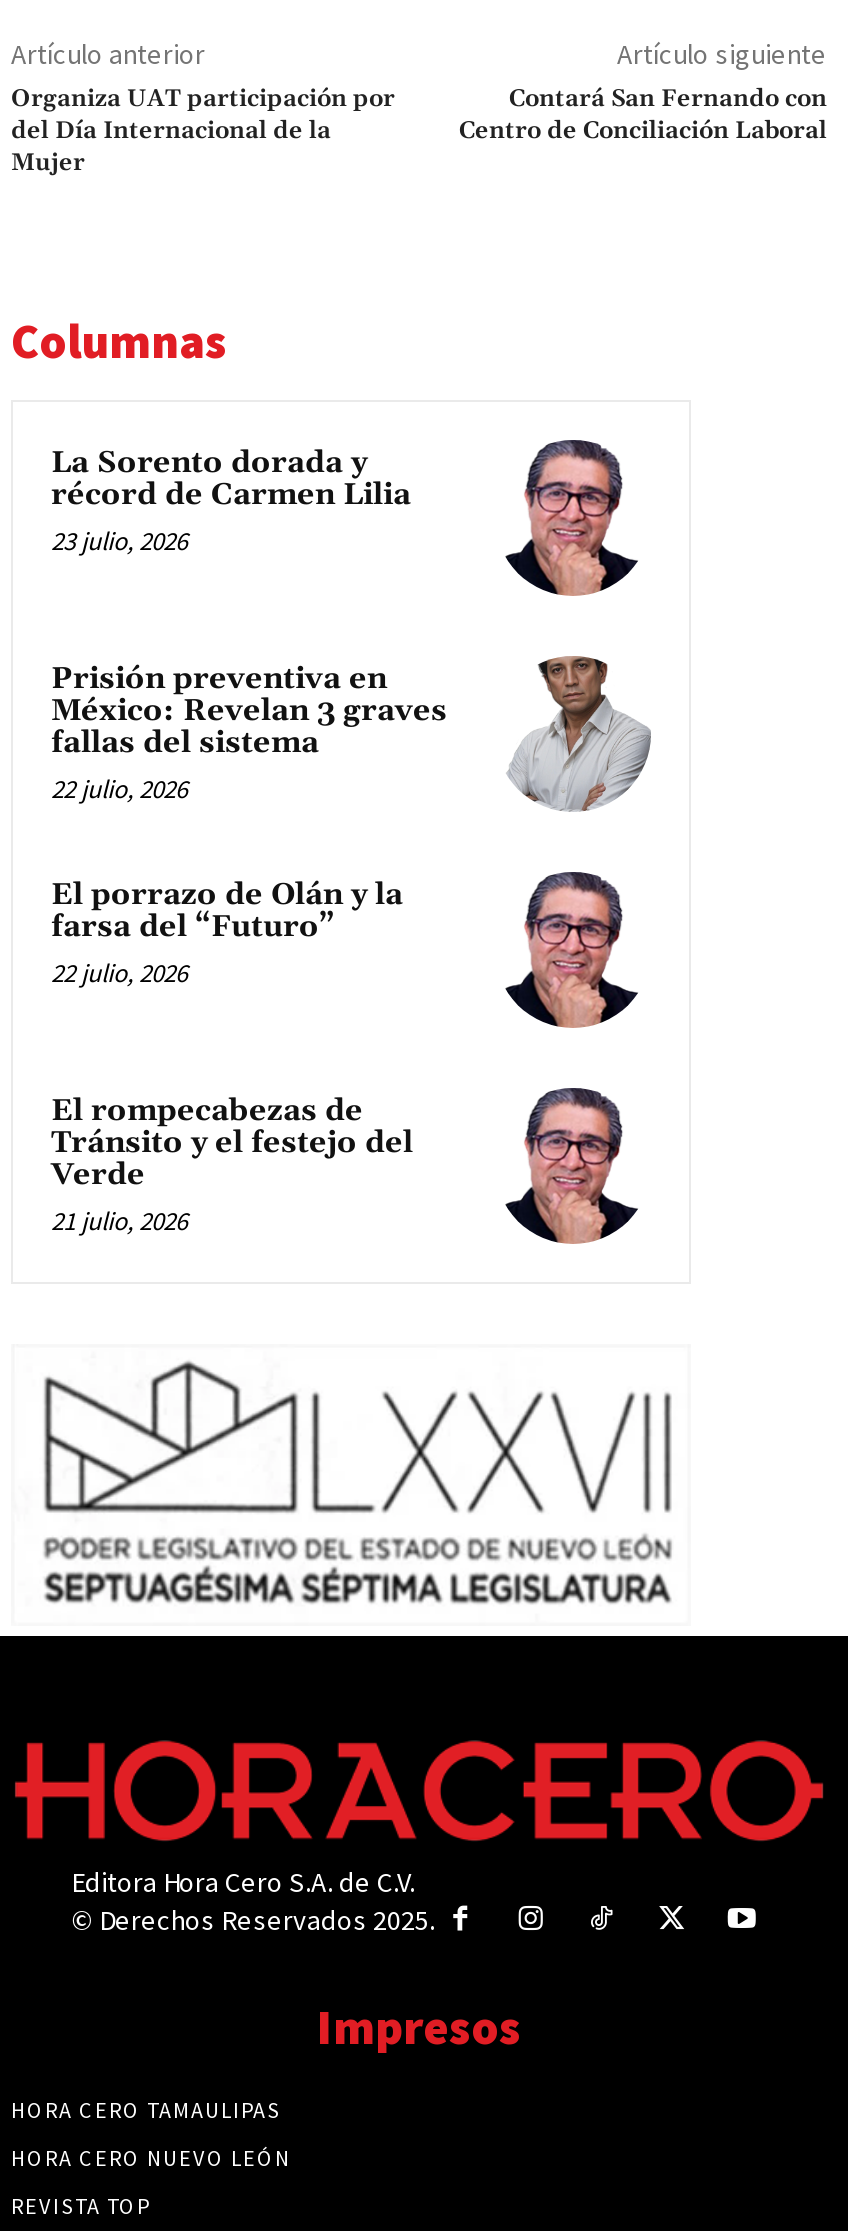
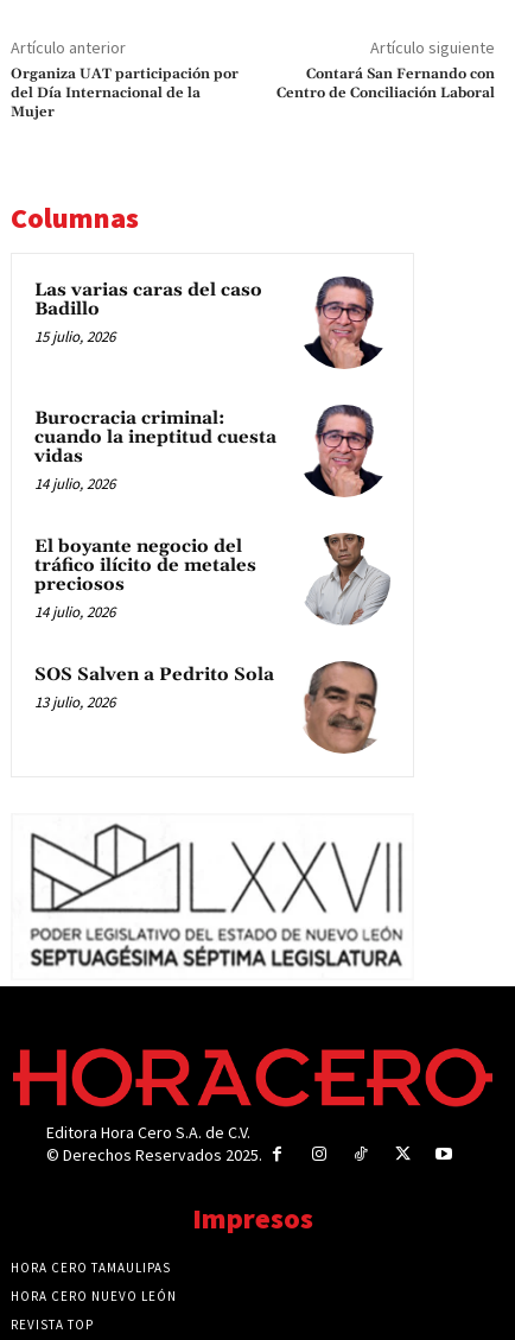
[51,444,411,558] La Sorento dorada y | récord de Carmen Lilia | 23 julio, 2026 -> [34,279,262,347] Las varias caras del caso | Badillo | 15 julio, 2026
[51,660,447,806] Prisión preventiva en | México: Revelan 3 graves | fallas del sistema | 22 julio, 2026 -> [34,407,276,494] Burocracia criminal: | cuando la ineptitud cuesta | vidas | 14 julio, 2026
moved [509,656,653,812] -> [306,533,392,625]: [image]
[51,876,403,990] El porrazo de Olán y la | farsa del “Futuro” | 22 julio, 2026 -> [34,535,256,622] El boyante negocio del | tráfico ilícito de metales | preciosos | 14 julio, 2026
moved [505,870,649,1028] -> [304,404,390,497]: [image]
[51,1092,413,1238] El rompecabezas de | Tránsito y el festejo del | Verde | 21 julio, 2026 -> [34,664,274,712] SOS Salven a Pedrito Sola | 13 julio, 2026
[505,1088,639,1244] [image] -> [303,661,381,752] [image]

